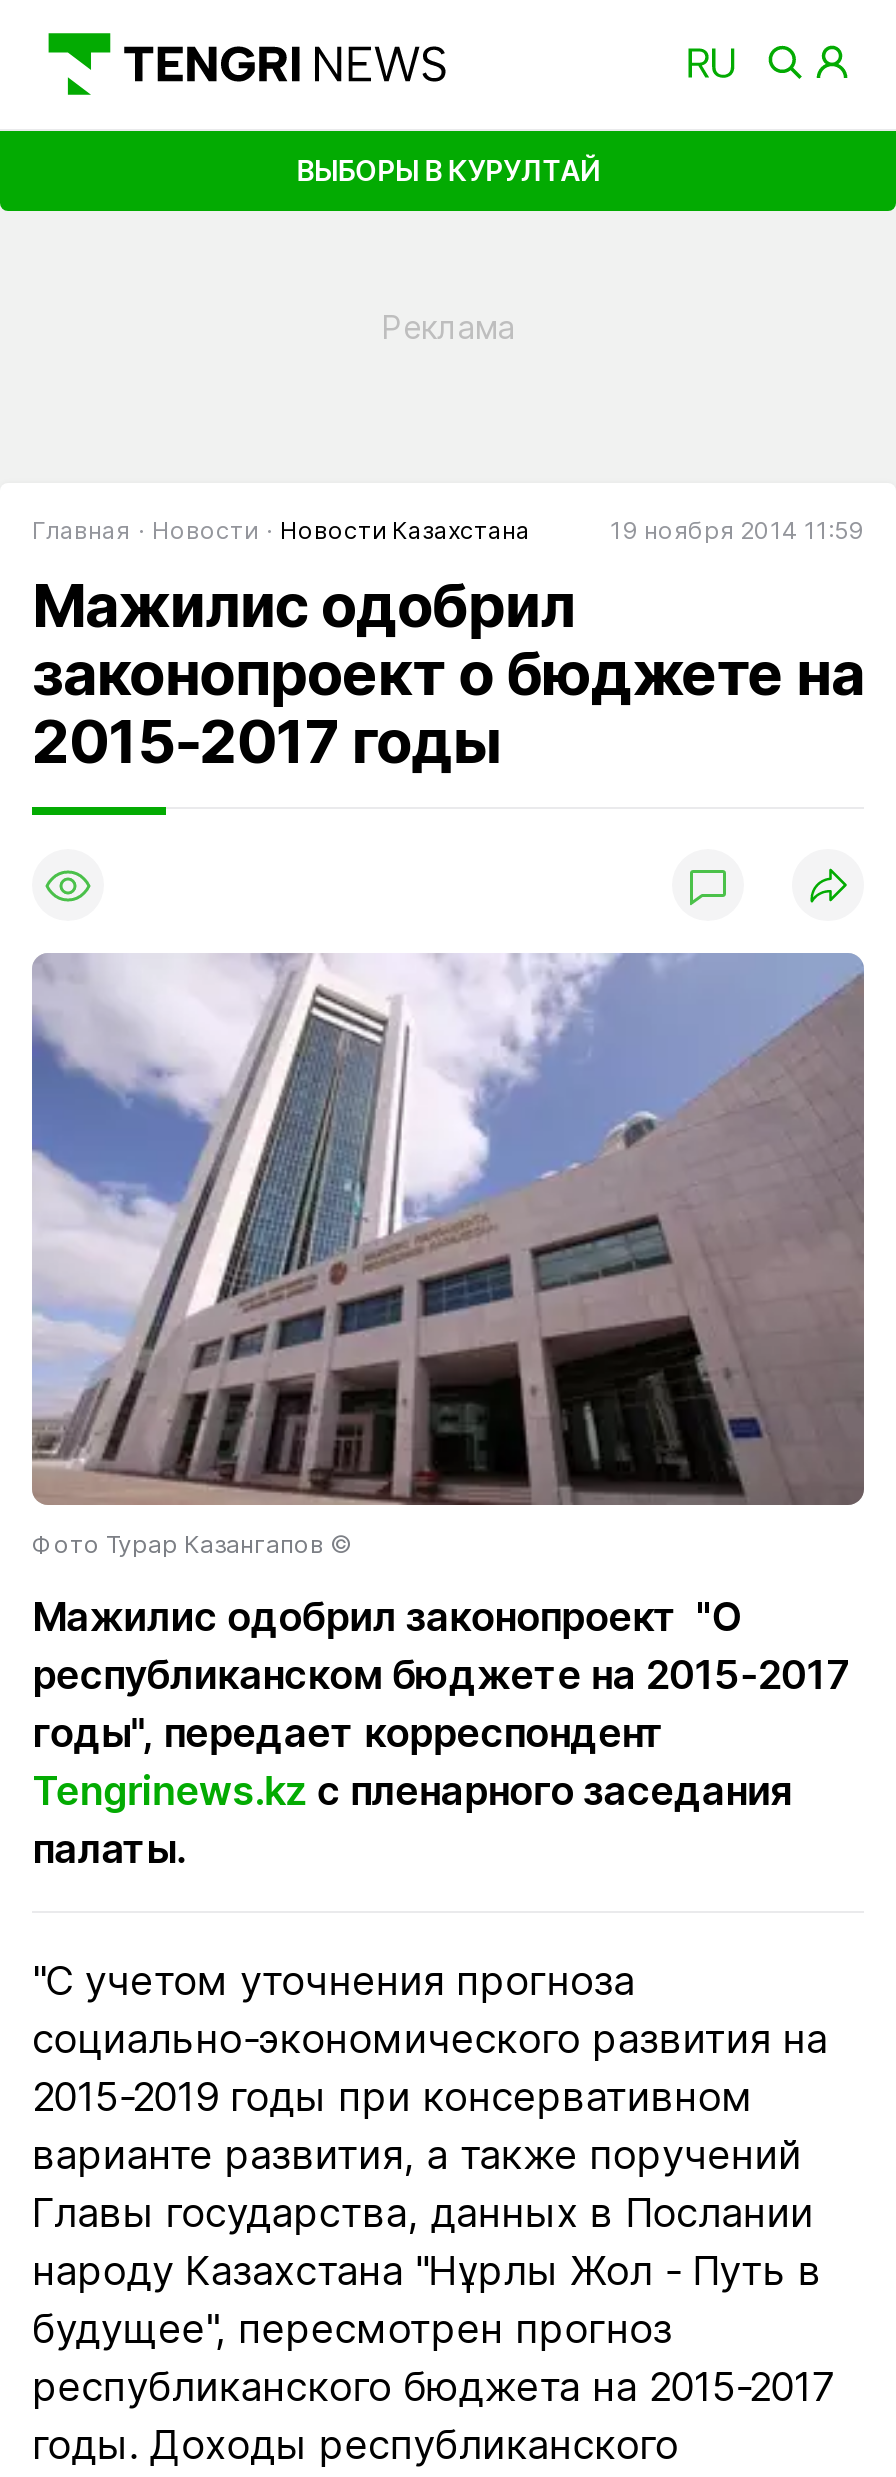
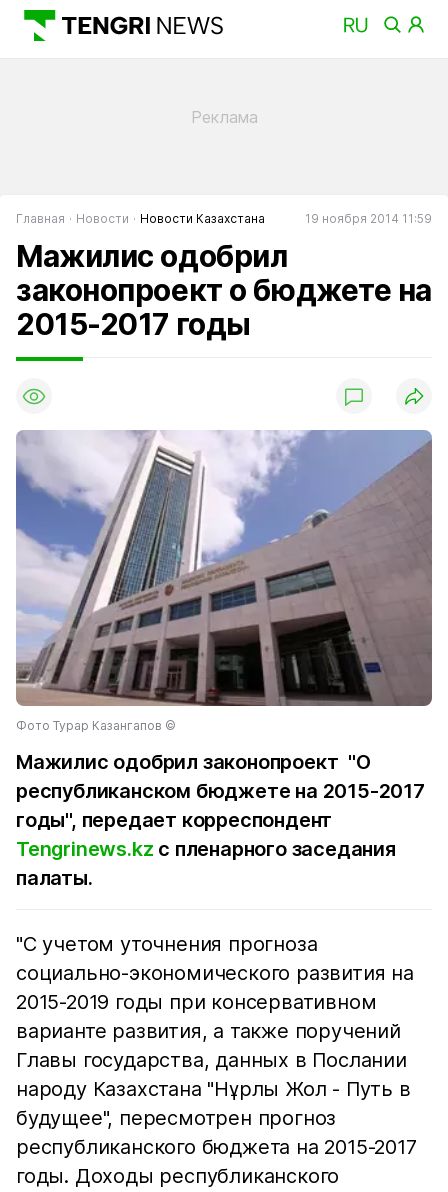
[296,152,600,186] ВЫБОРЫ В КУРУЛТАЙ -> none

